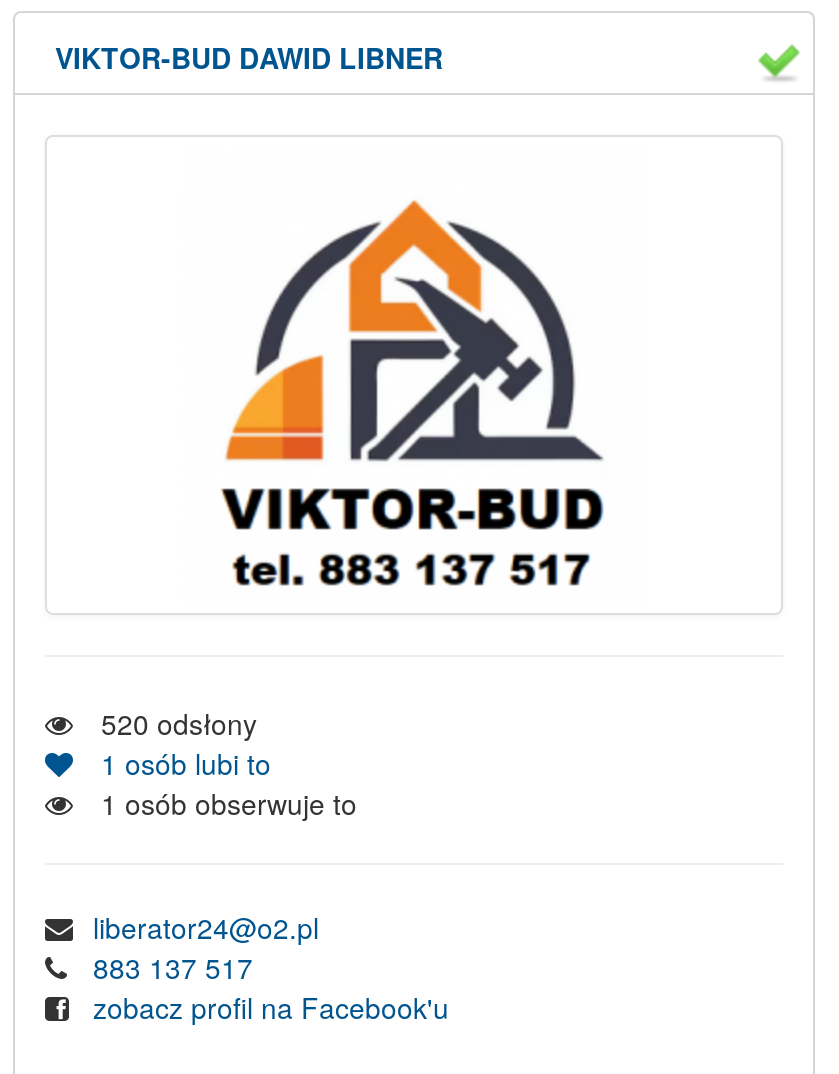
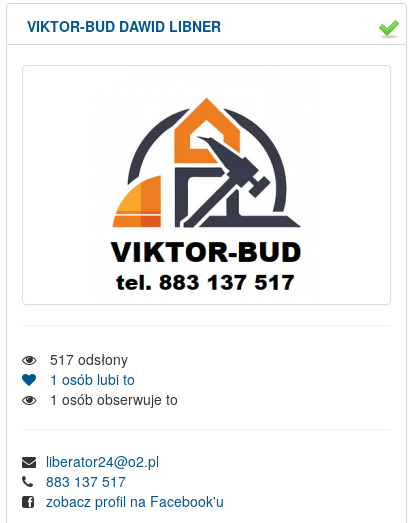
[85,704,257,744] 520 odsłony -> [42,349,128,369] 517 odsłony

